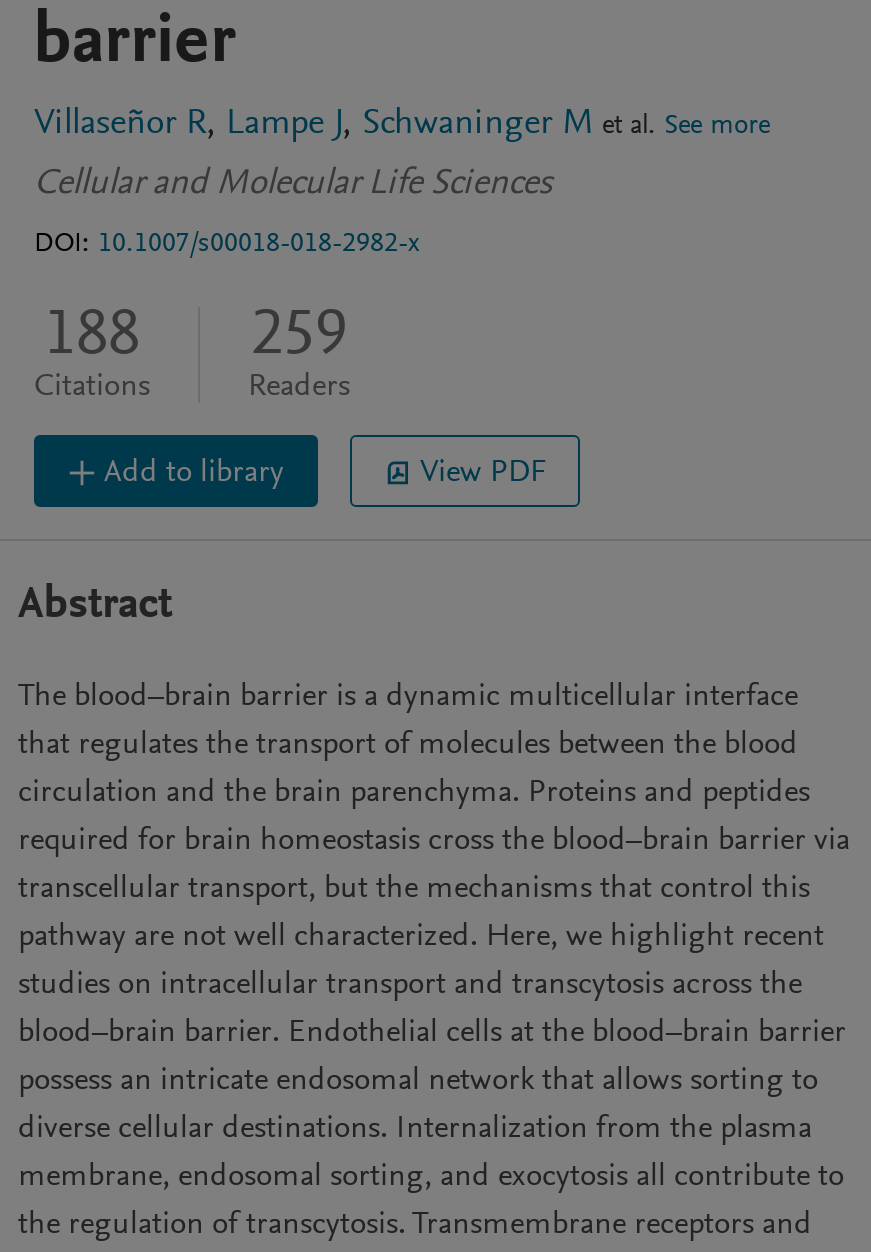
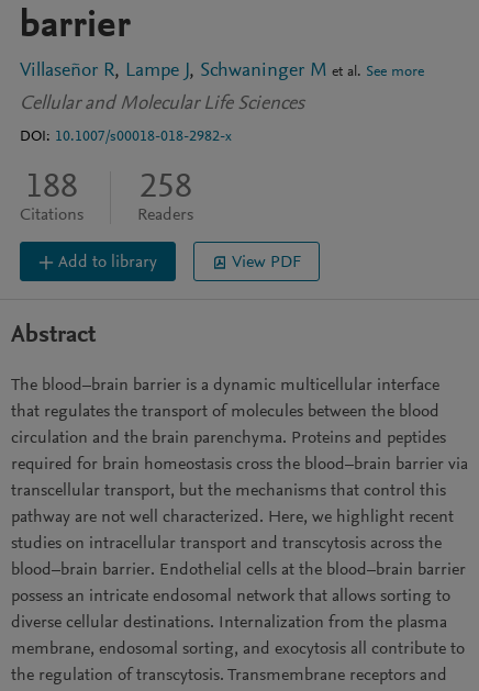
[44,305,347,371] 188 259 -> [25,170,192,207] 188 258

